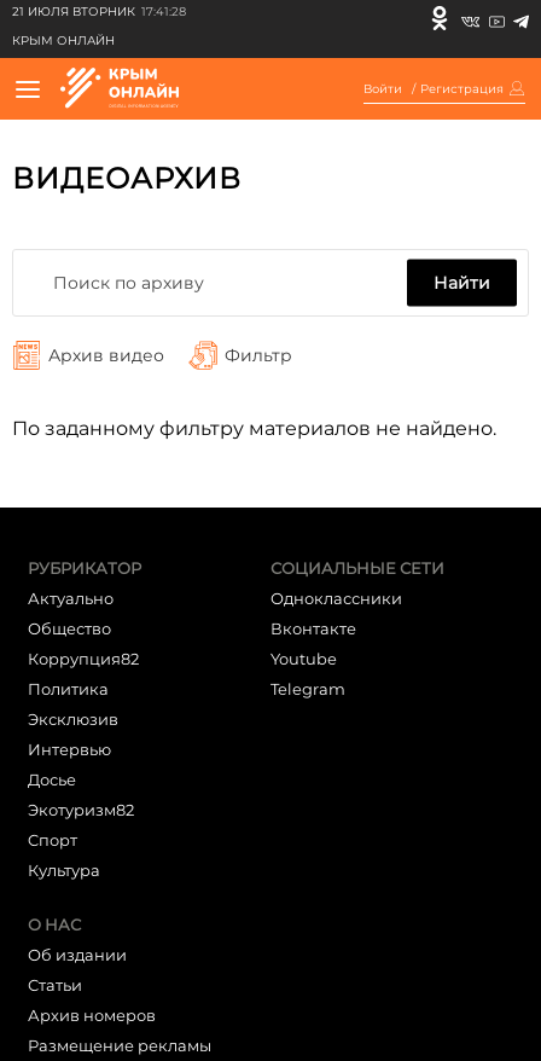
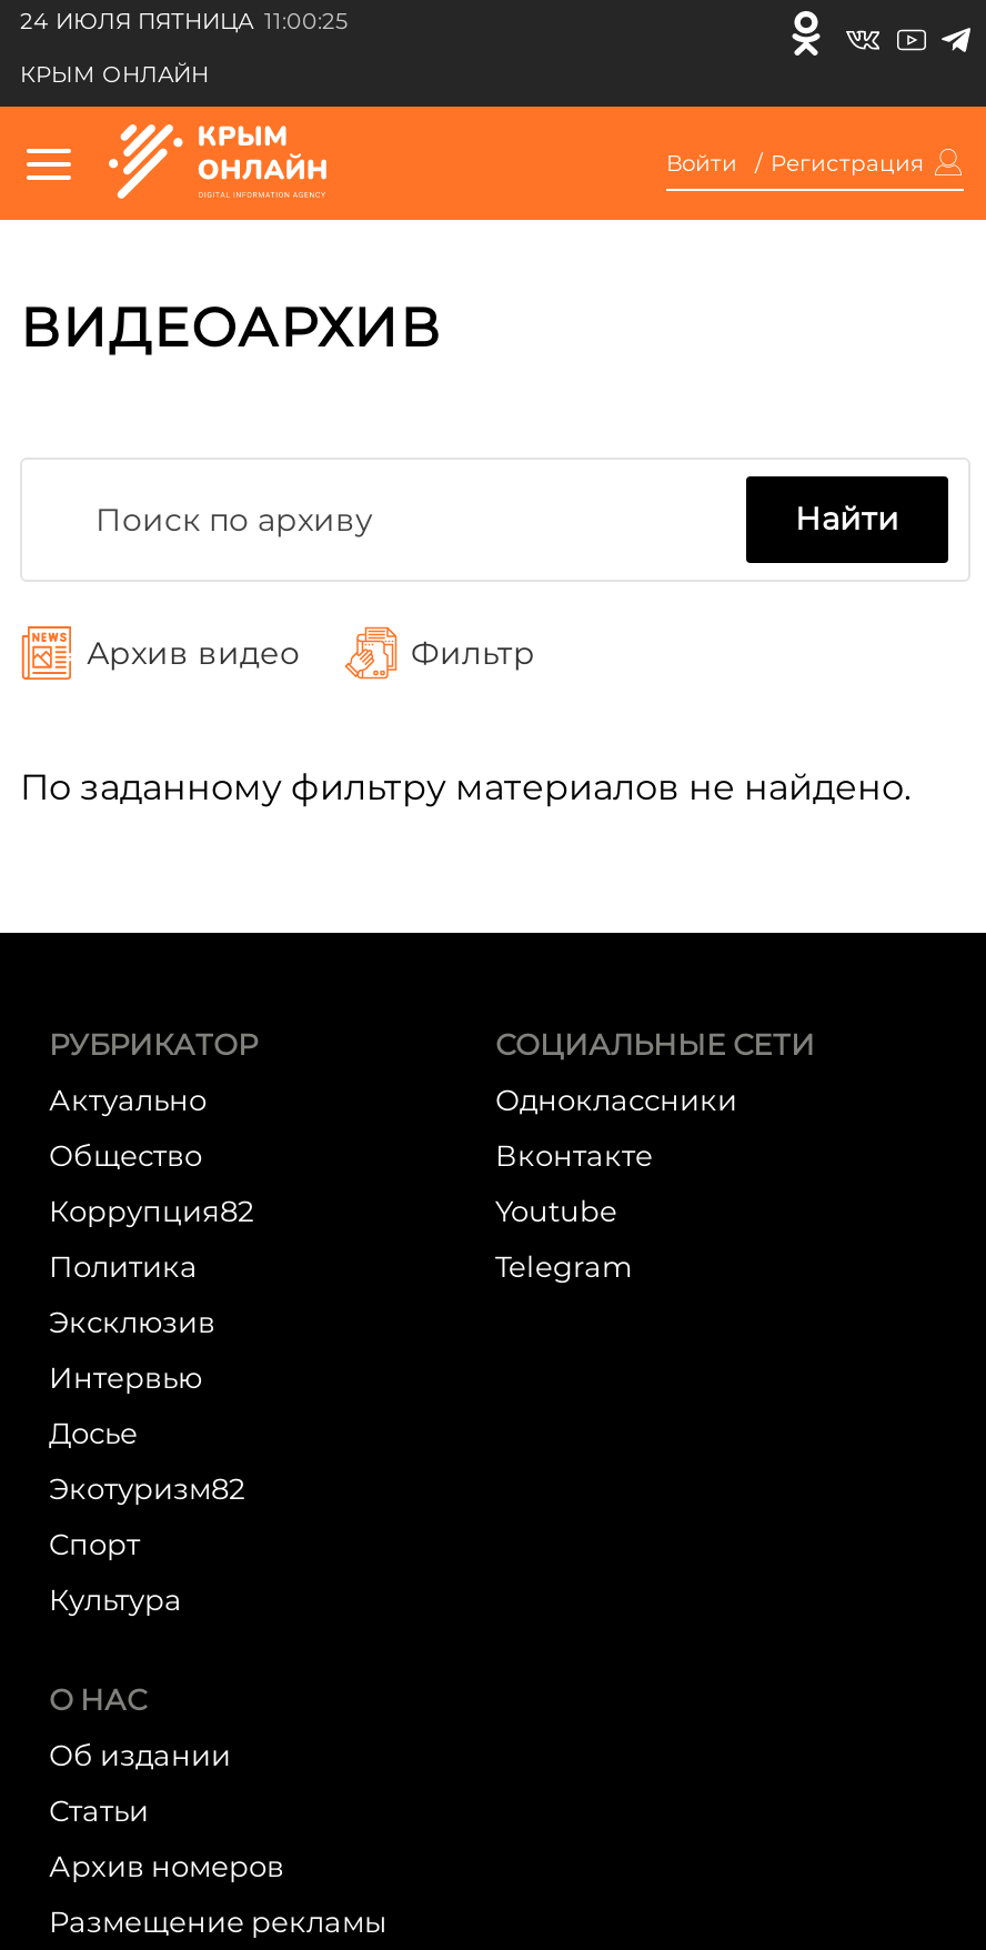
[12,4,186,19] 21 ИЮЛЯ ВТОРНИК 17:41:28 -> [20,7,349,36] 24 ИЮЛЯ ПЯТНИЦА 11:00:25

